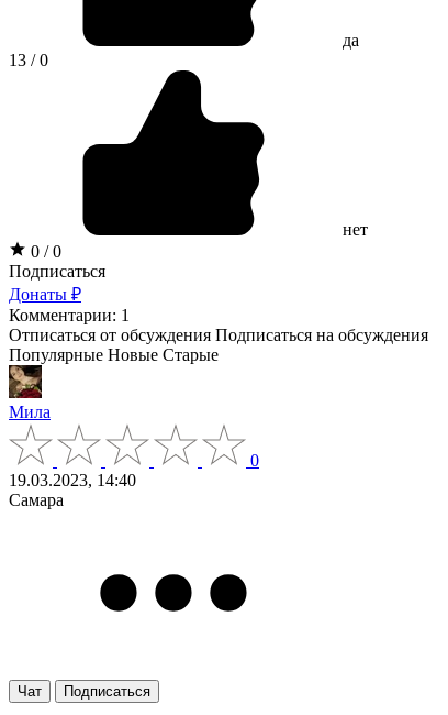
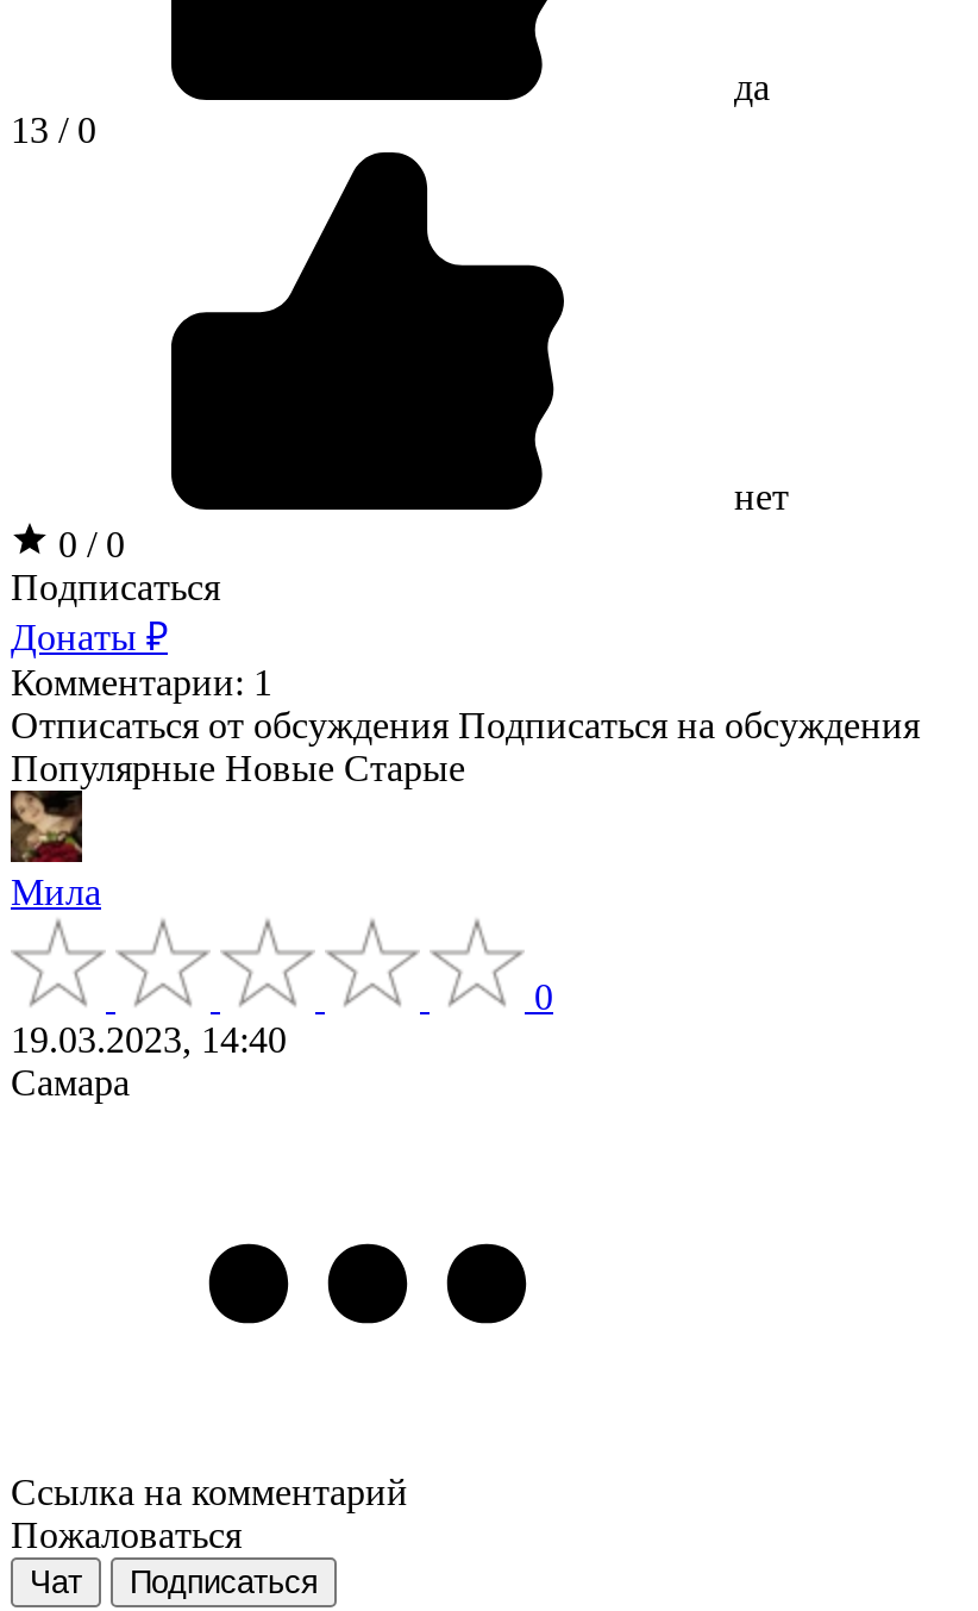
none -> [11,1473,408,1556] Ссылка на комментарий | Пожаловаться

